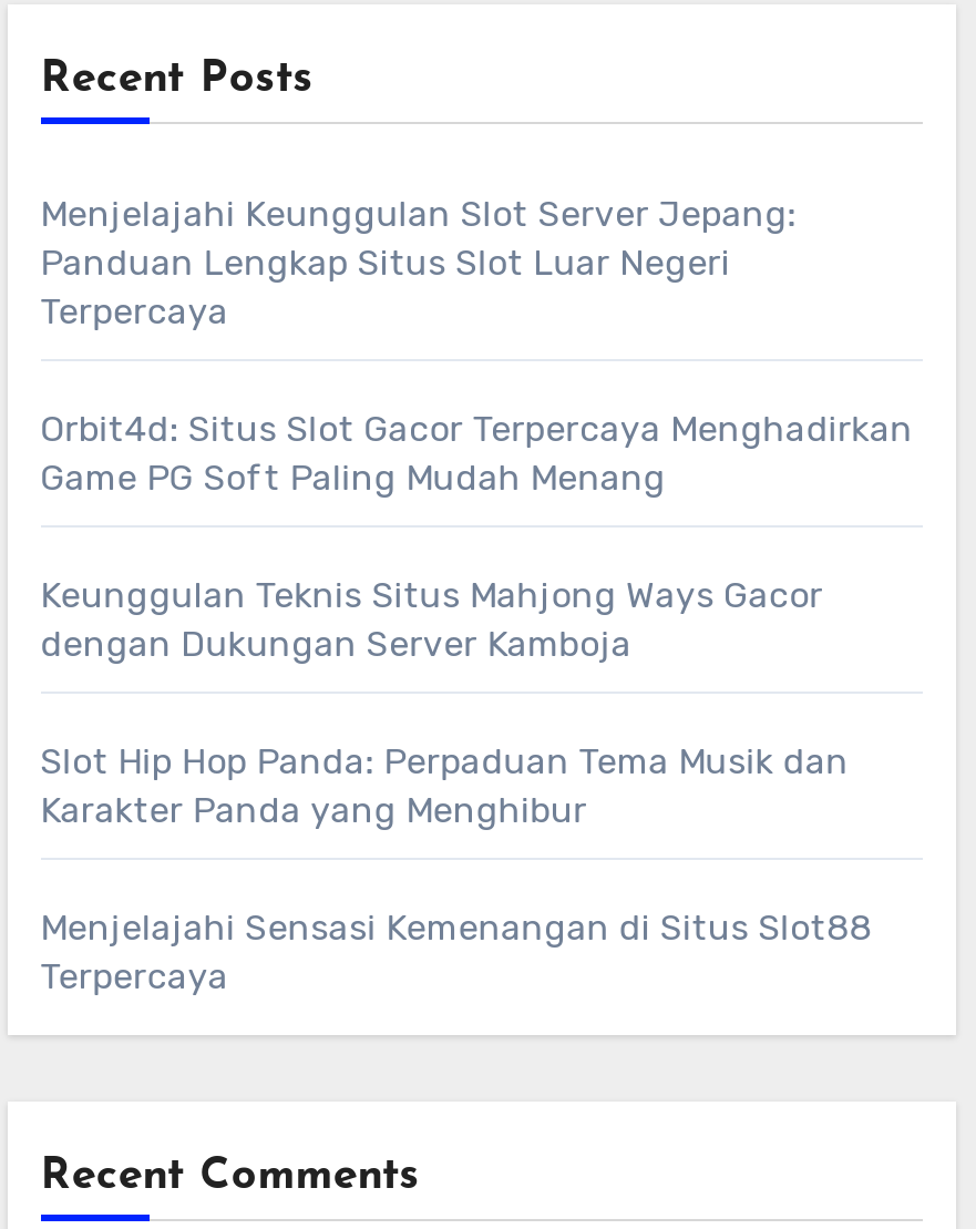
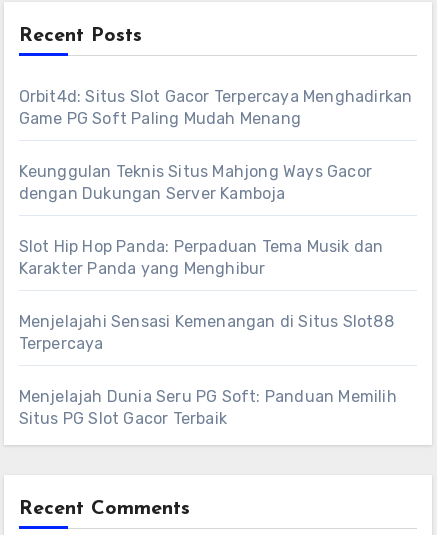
[40,192,797,332] Menjelajahi Keunggulan Slot Server Jepang: | Panduan Lengkap Situs Slot Luar Negeri | Terpercaya -> none
moved [40,407,913,997] -> [19,87,412,353]: Orbit4d: Situs Slot Gacor Terpercaya Menghadirkan | Game PG Soft Paling Mudah Menang | Keunggulan Teknis Situs Mahjong Ways Gacor | dengan Dukungan Server Kamboja | Slot Hip Hop Panda: Perpaduan Tema Musik dan | Karakter Panda yang Menghibur | Menjelajahi Sensasi Kemenangan di Situs Slot88 | Terpercaya
none -> [19,387,397,428] Menjelajah Dunia Seru PG Soft: Panduan Memilih | Situs PG Slot Gacor Terbaik

